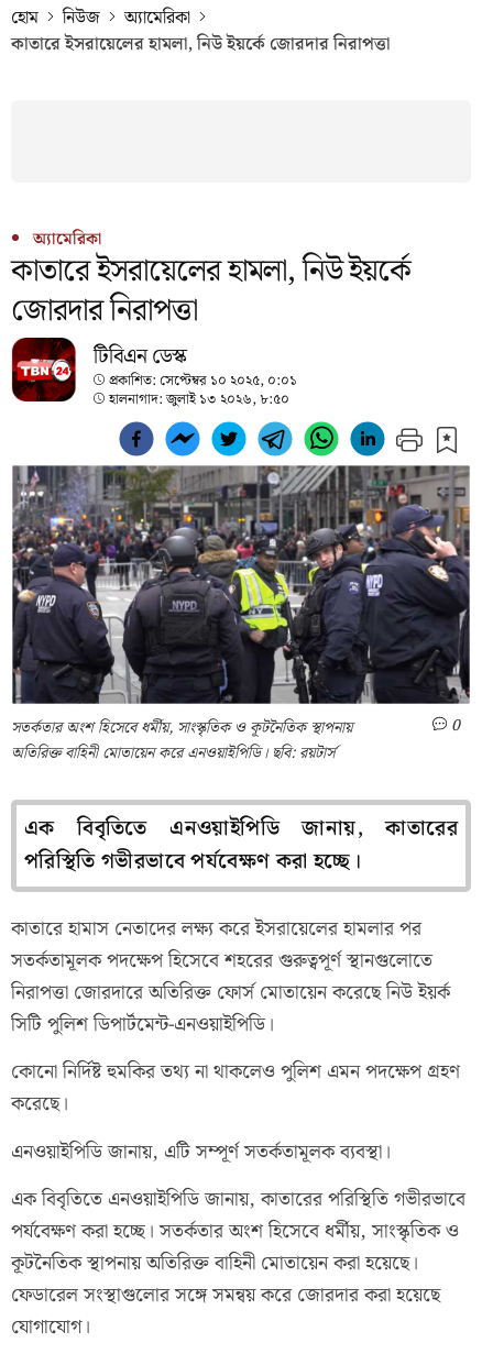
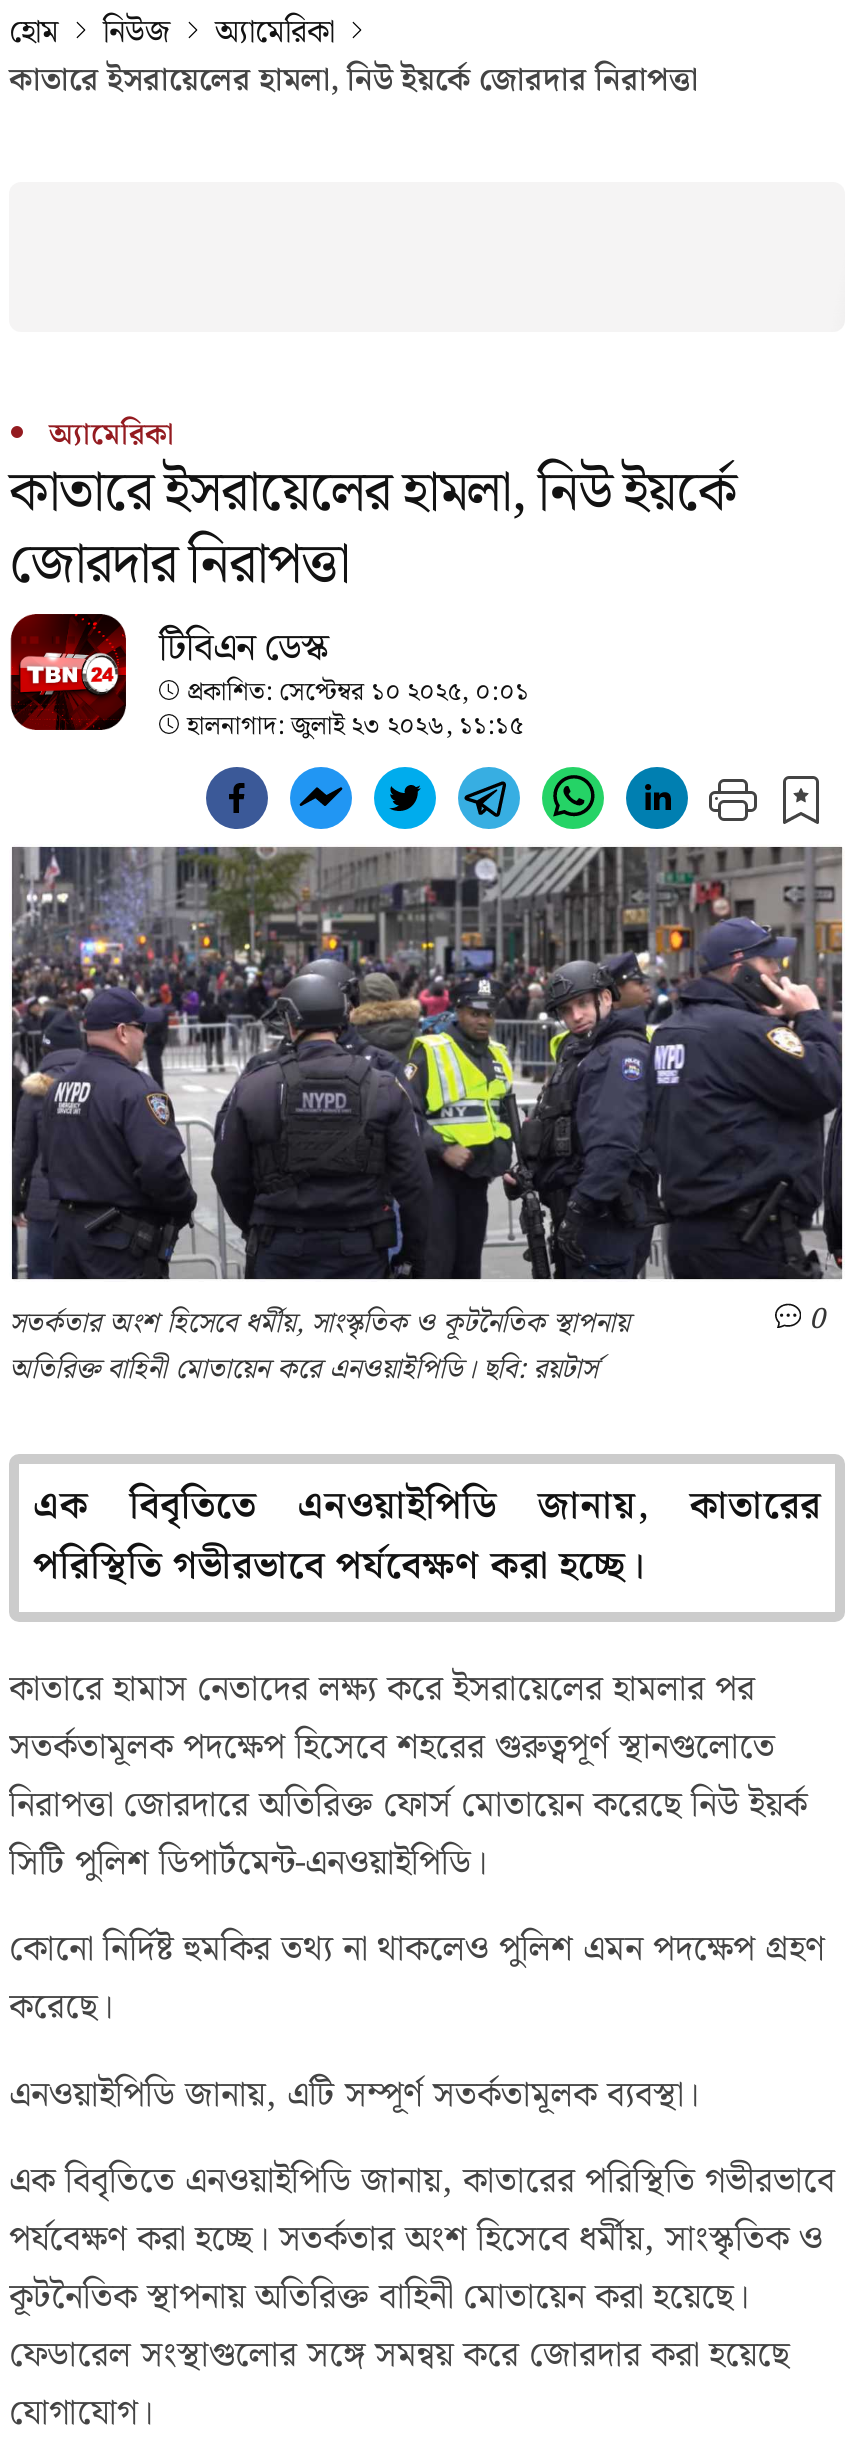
[109,388,289,410] হালনাগাদ: জুলাই ১৩ ২০২৬, ৮:৫০ -> [187,705,523,745] হালনাগাদ: জুলাই ২৩ ২০২৬, ১১:১৫

